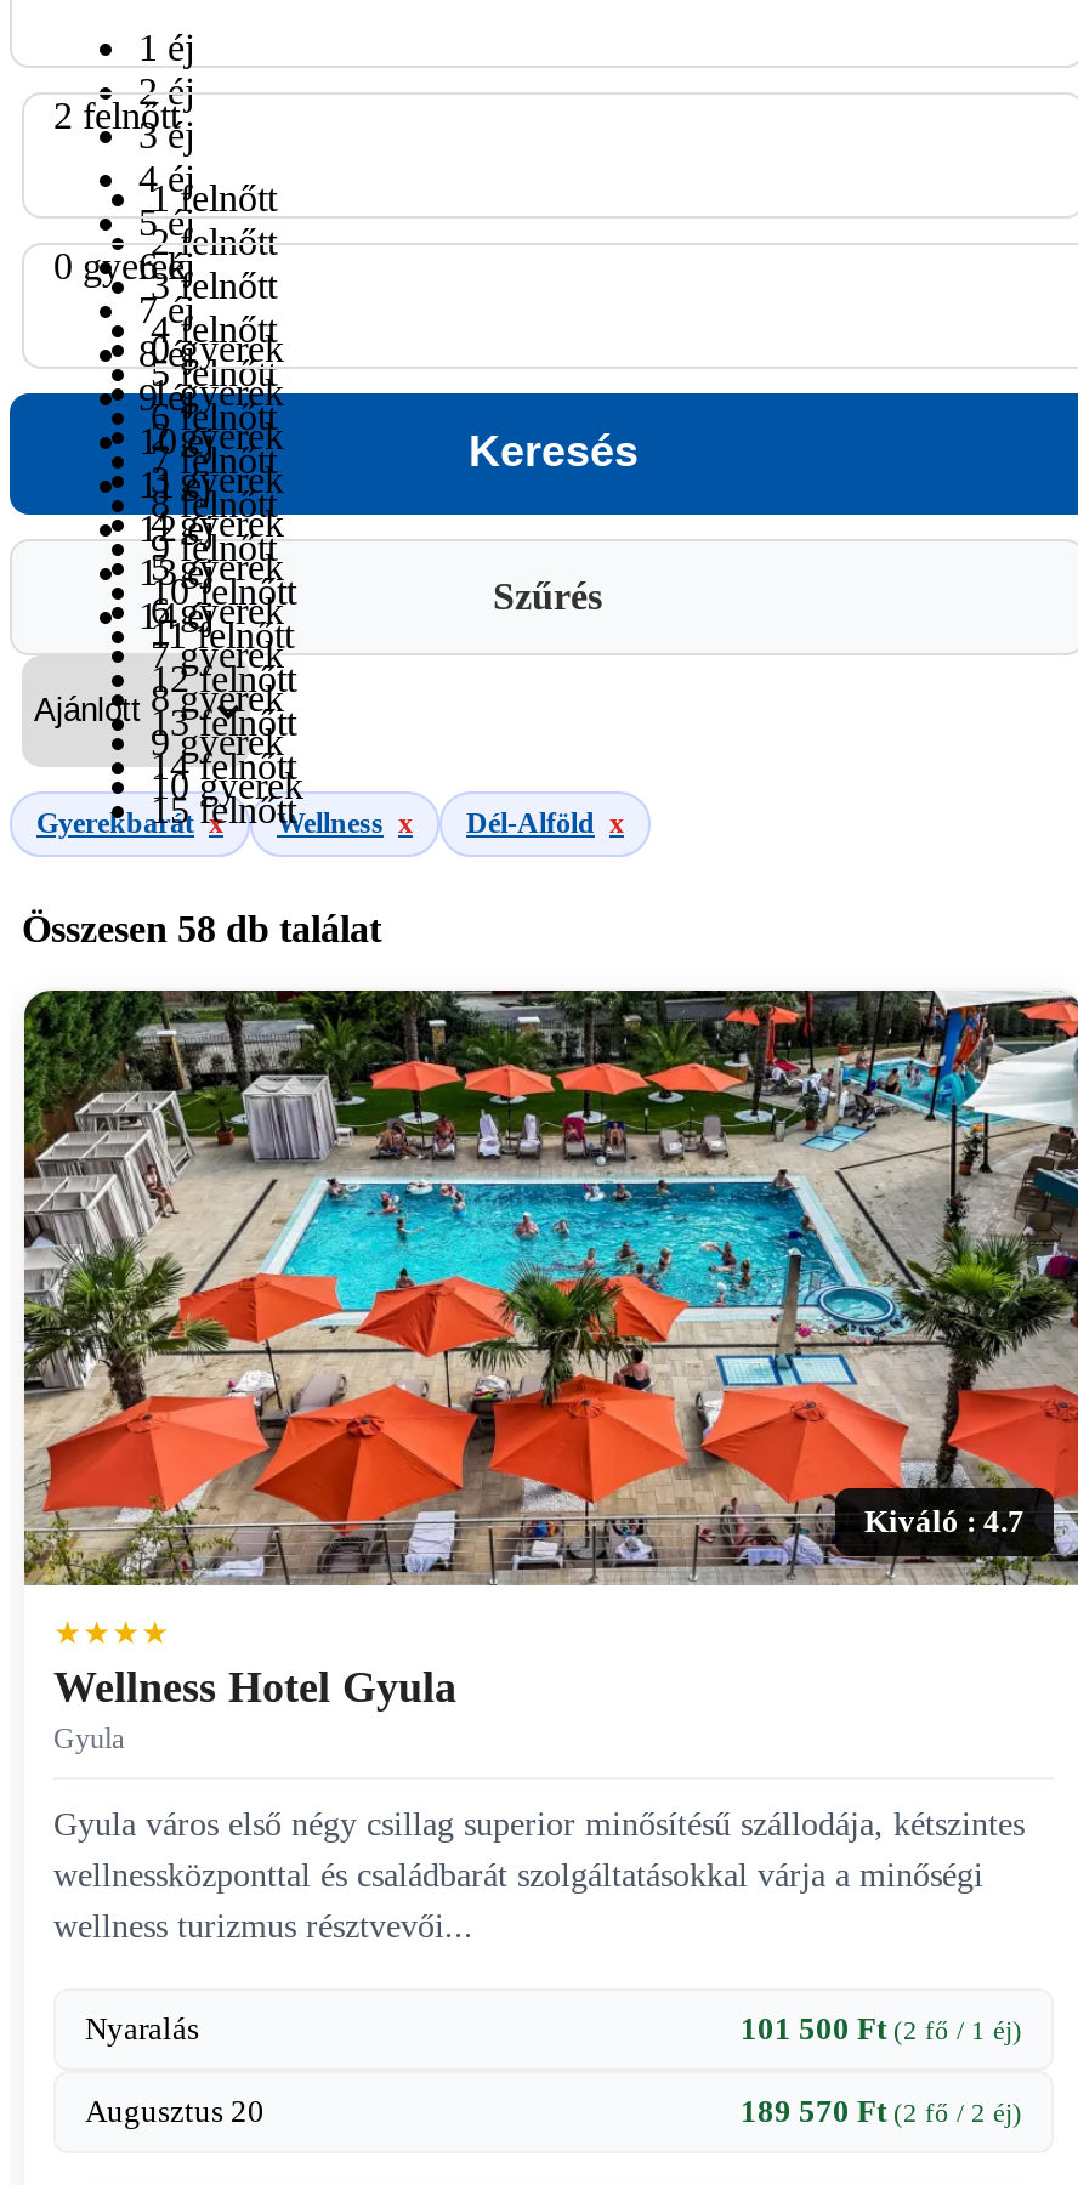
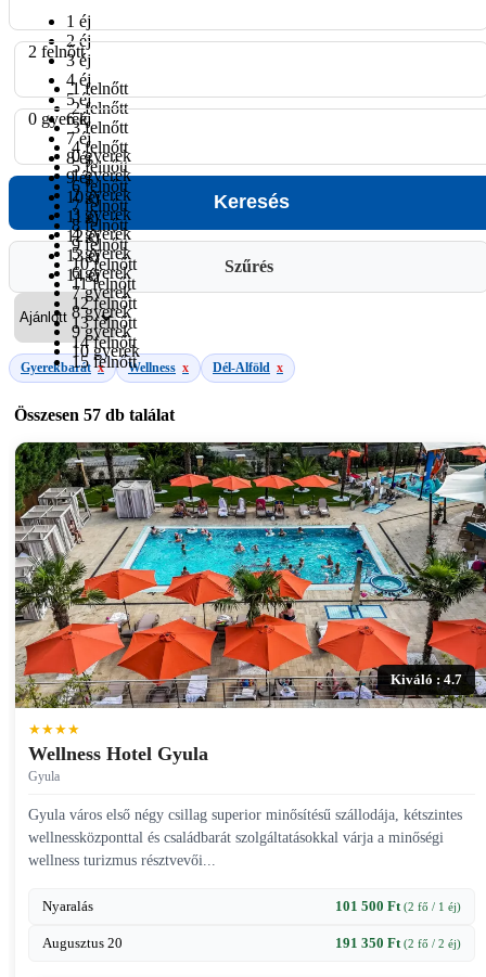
[22,907,381,948] Összesen 58 db találat -> [14,405,175,424] Összesen 57 db találat
[741,2092,1022,2129] 189 570 Ft (2 fő / 2 éj) -> [335,934,461,951] 191 350 Ft (2 fő / 2 éj)

